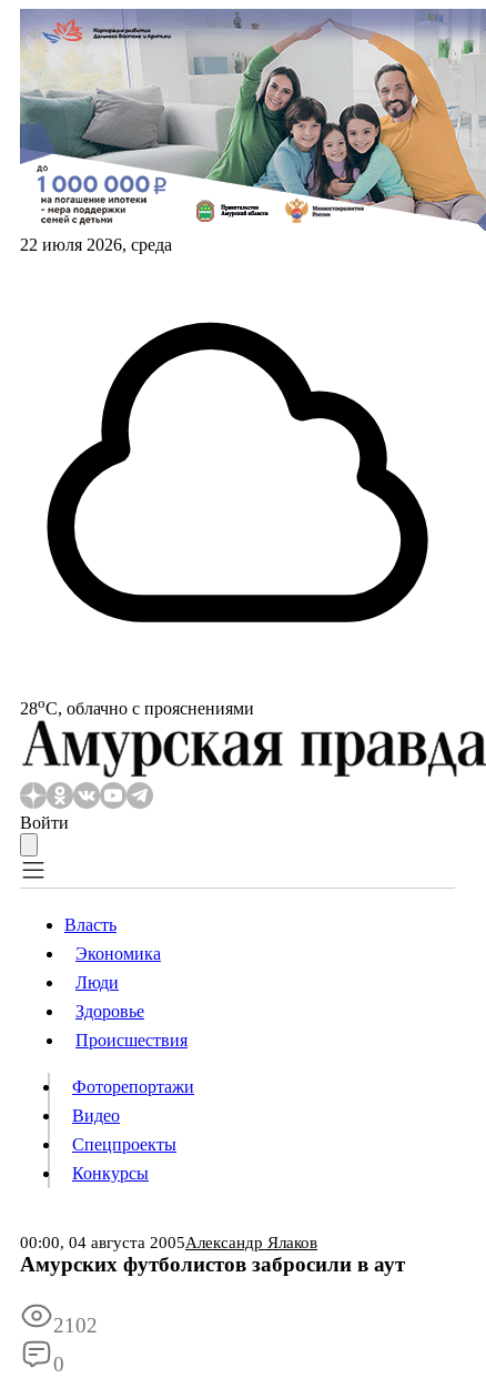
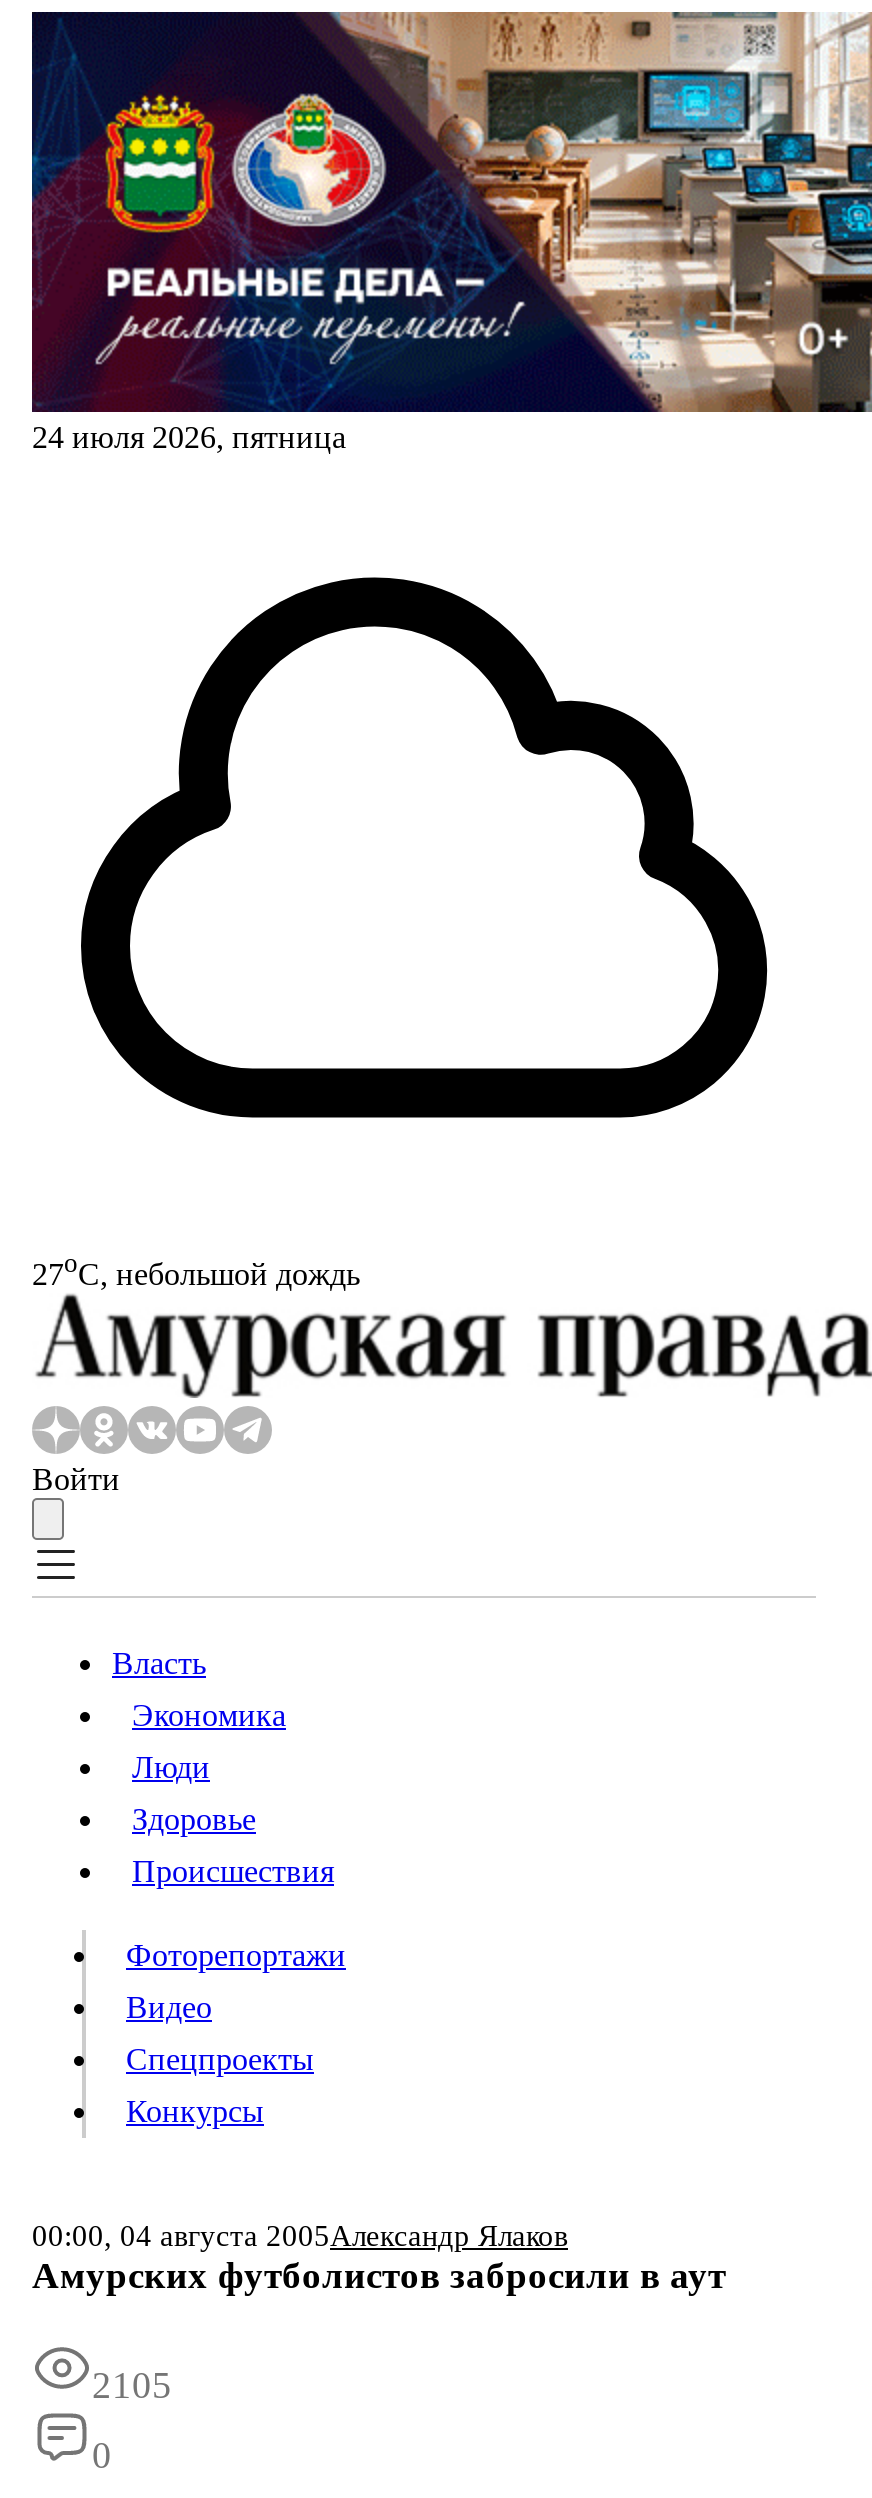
[19,9,483,254] [image] | 22 июля 2026, среда -> [30,10,866,454] [image] | 24 июля 2026, пятница
[20,694,254,718] 28oС, облачно с прояснениями -> [32,1248,360,1291] 27oС, небольшой дождь
[53,1314,98,1337] 2102 -> [92,2365,172,2407] 2105

